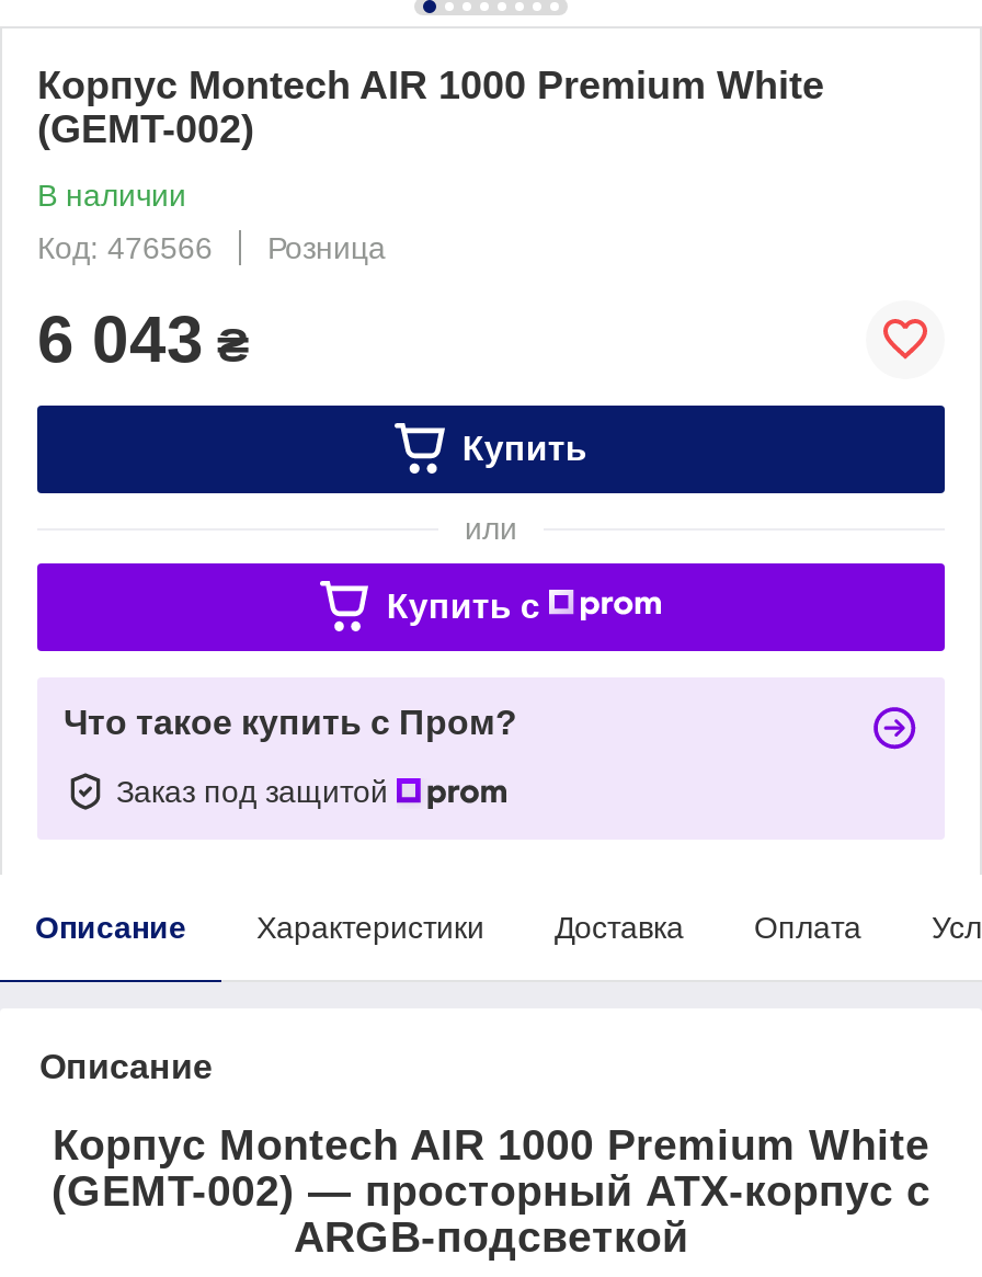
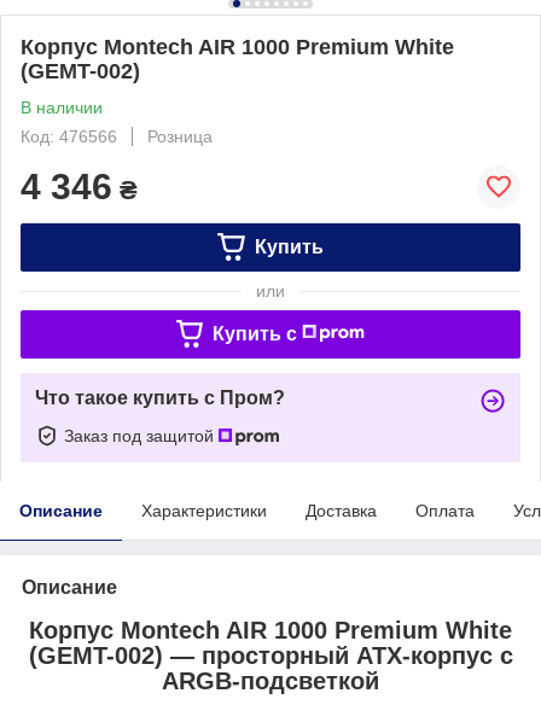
[37,302,250,374] 6 043 ₴ -> [21,166,138,206] 4 346 ₴

